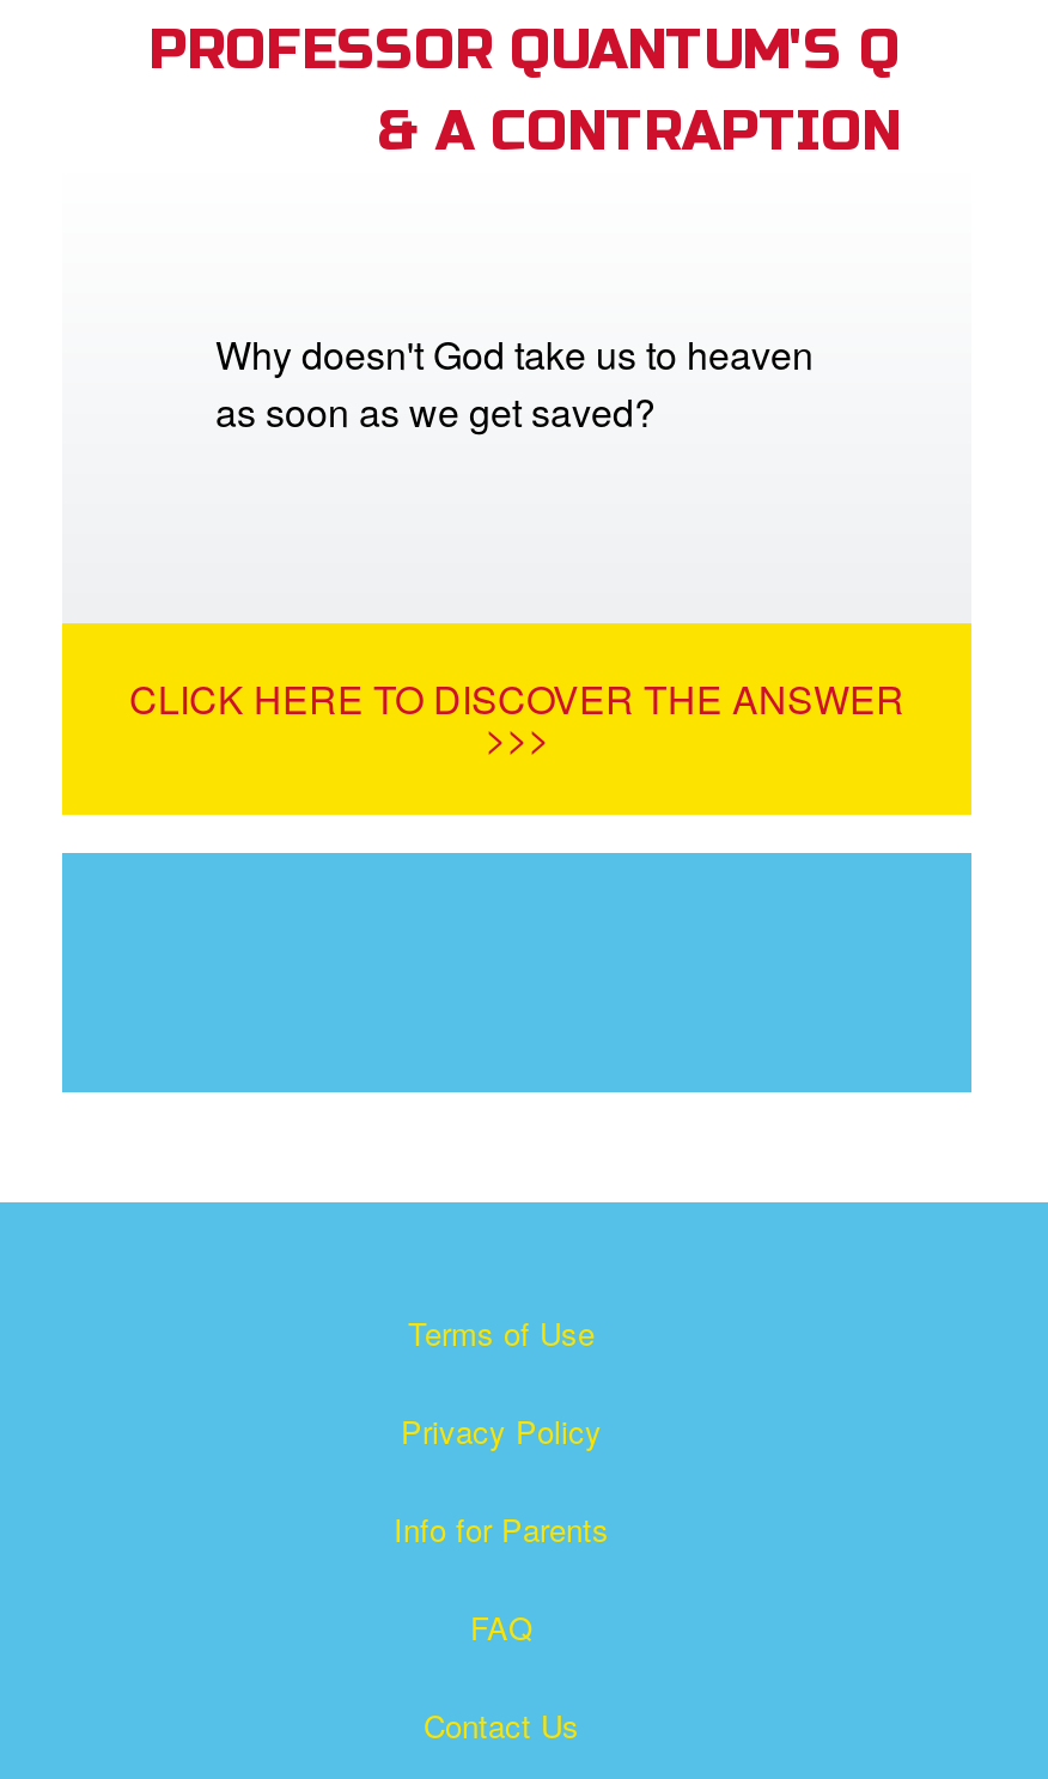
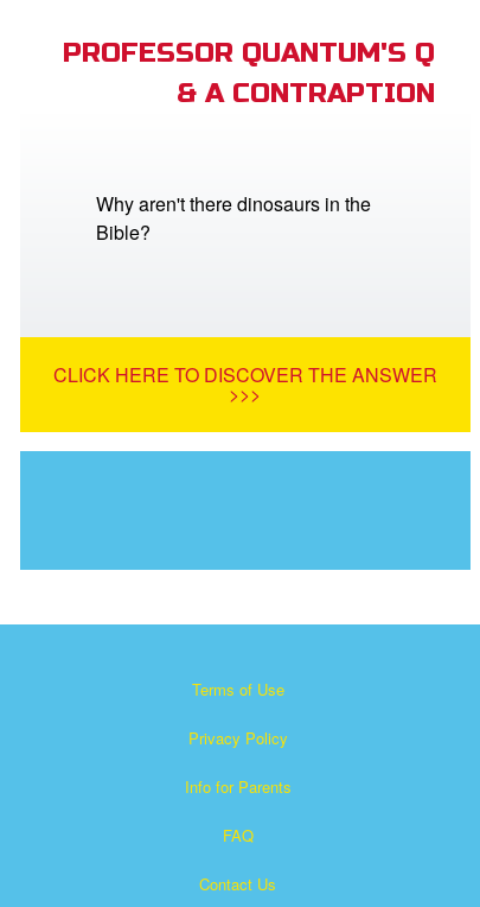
[215,328,814,440] Why doesn't God take us to heaven | as soon as we get saved? -> [96,191,371,246] Why aren't there dinosaurs in the | Bible?

